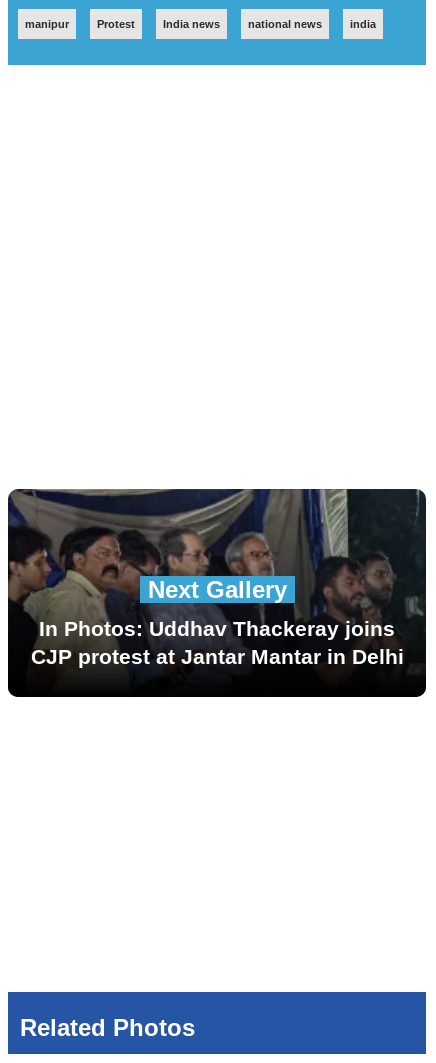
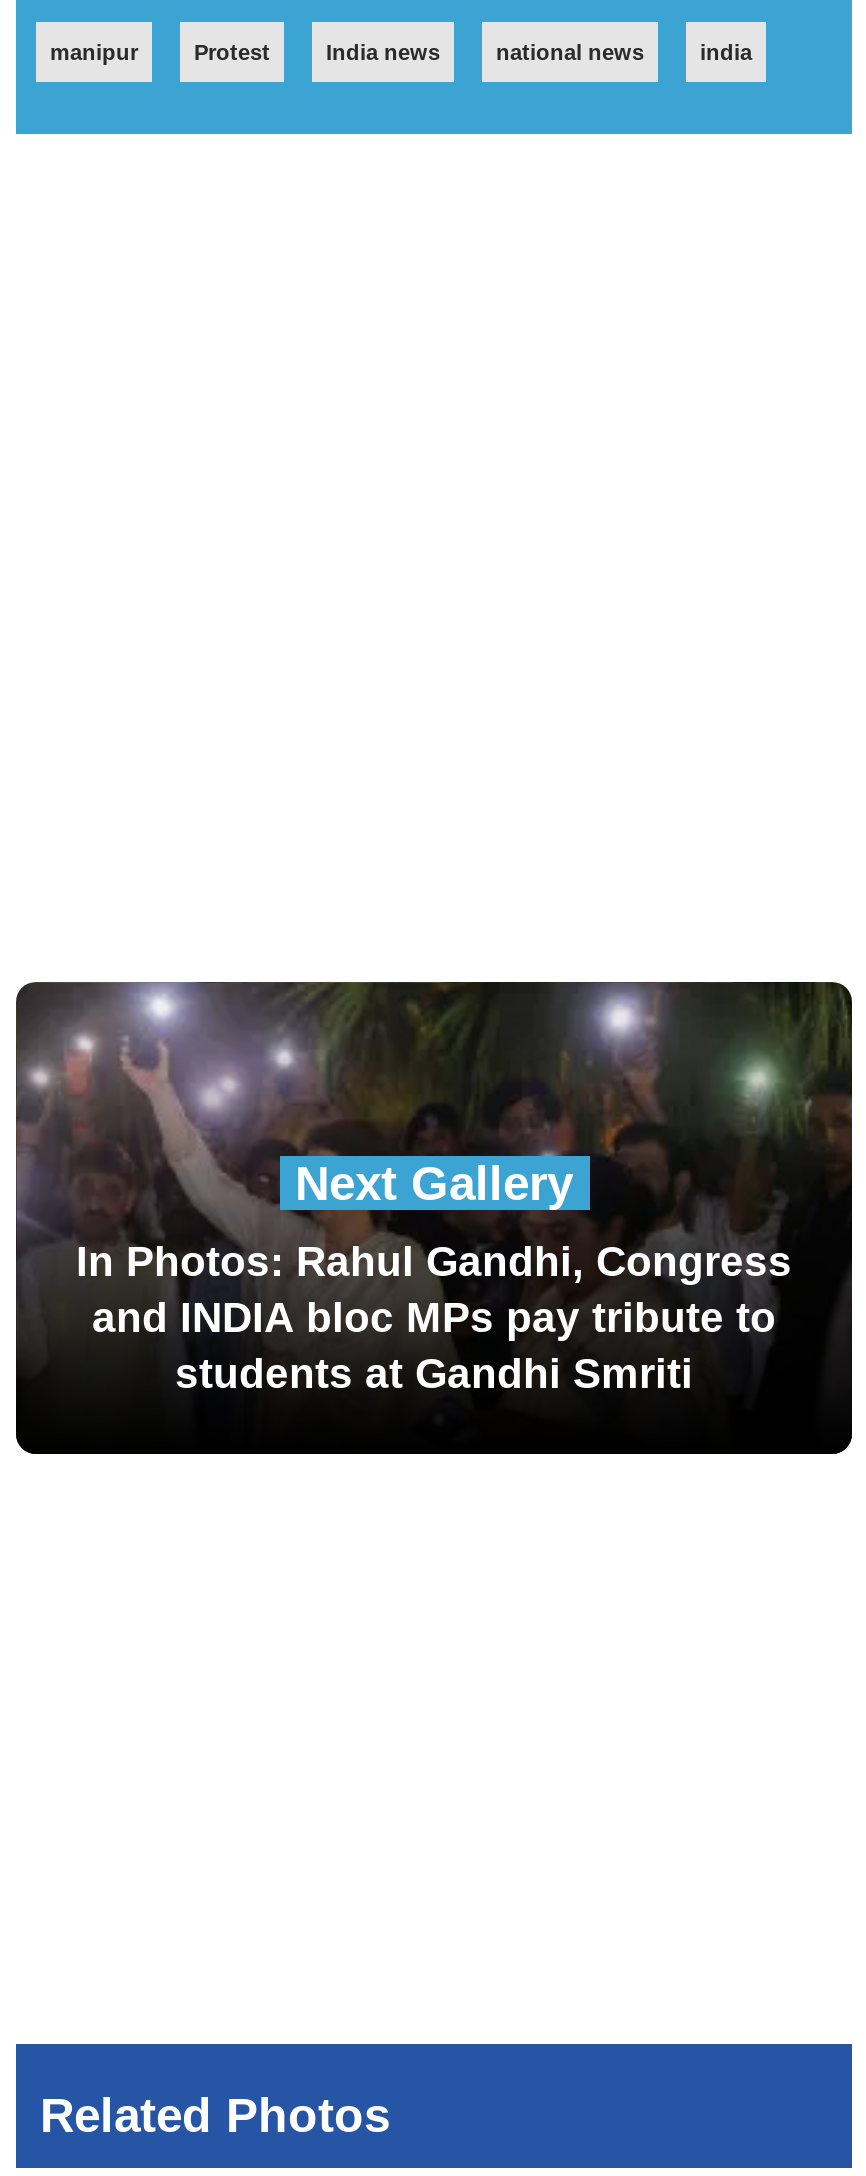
[9,489,426,667] [image] | In Photos: Uddhav Thackeray joins | CJP protest at Jantar Mantar in Delhi -> [16,982,852,1395] [image] | In Photos: Rahul Gandhi, Congress | and INDIA bloc MPs pay tribute to | students at Gandhi Smriti

